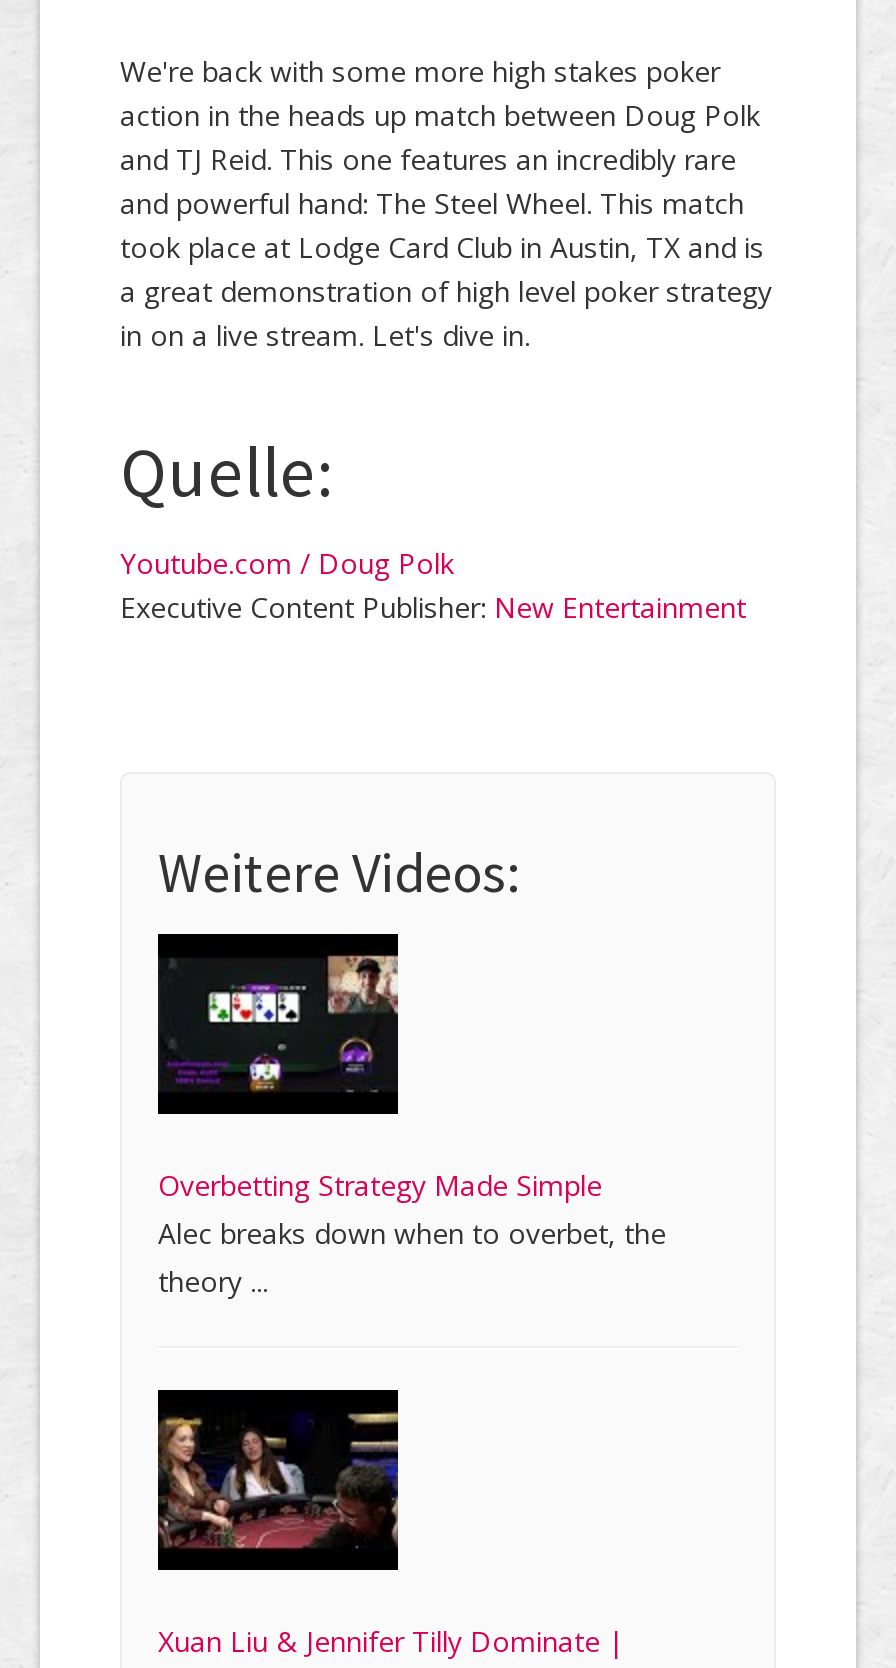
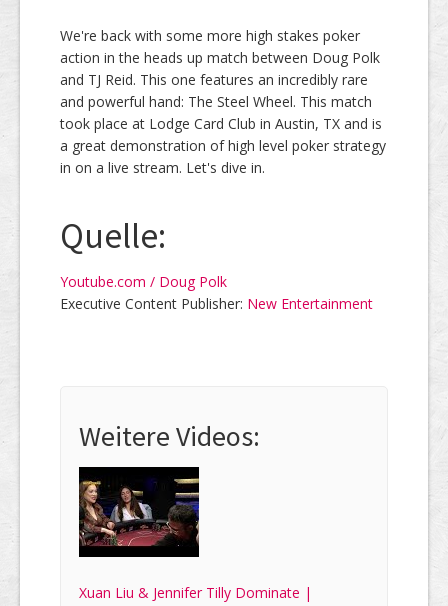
[158,954,666,1301] [image] | Overbetting Strategy Made Simple | Alec breaks down when to overbet, the | theory ... -> none

